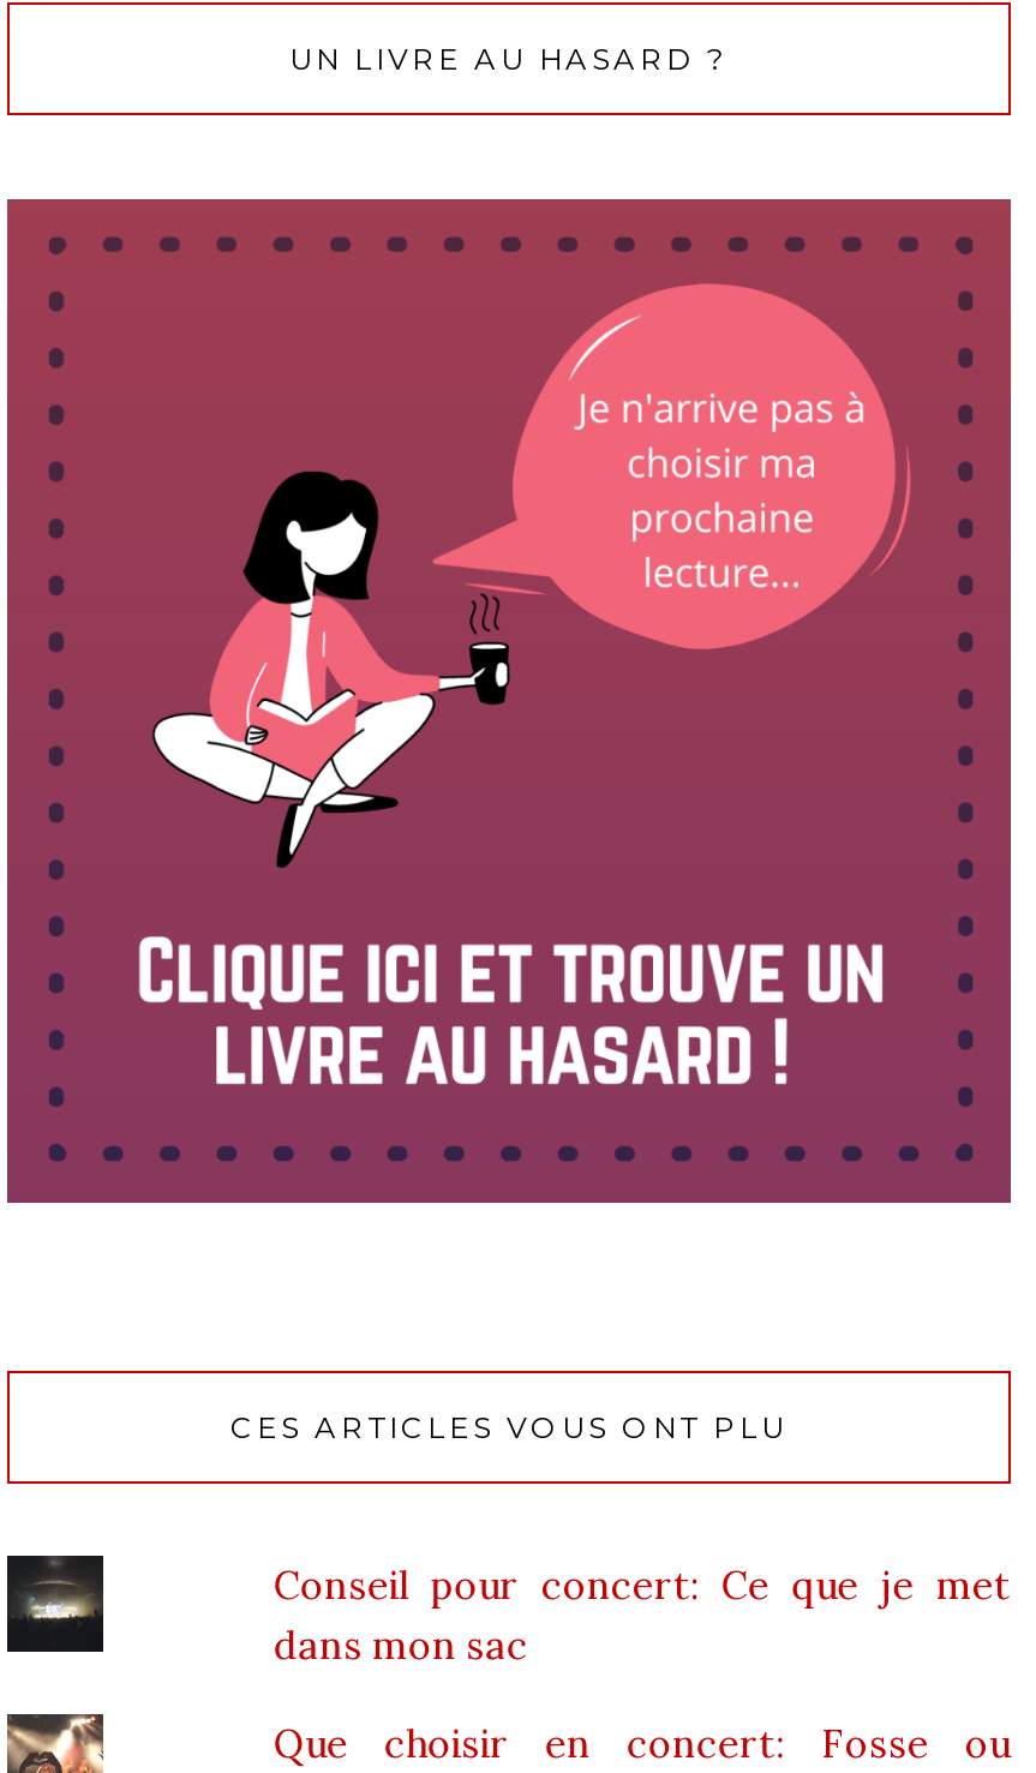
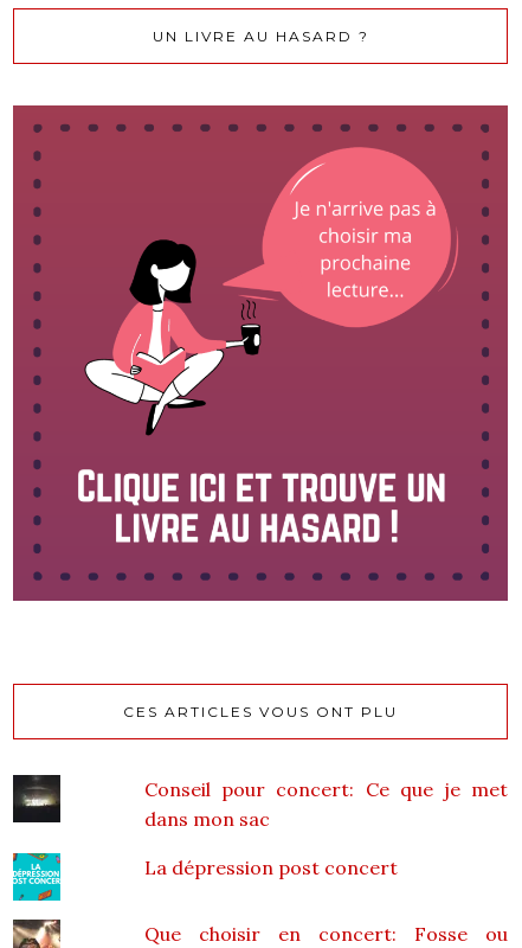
none -> [12,852,62,902] [image]
none -> [145,855,398,879] La dépression post concert

